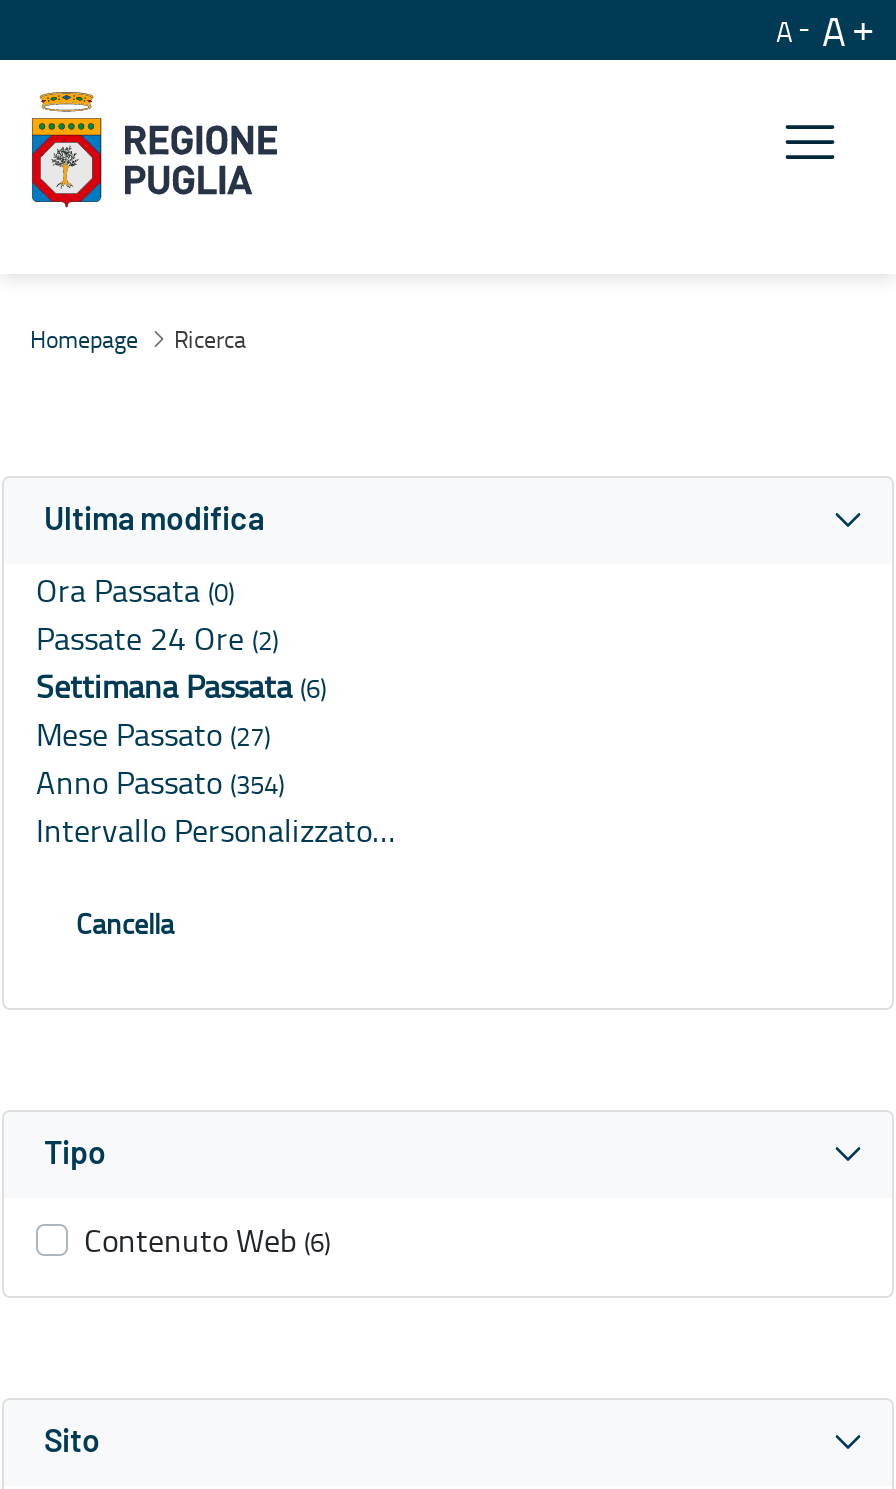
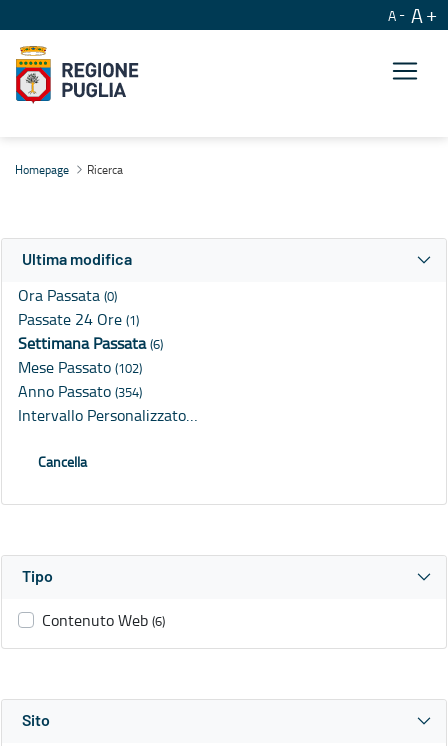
[36,617,278,661] Passate 24 Ore (2) -> [18,308,139,330] Passate 24 Ore (1)
[36,713,270,757] Mese Passato (27) -> [18,356,142,378] Mese Passato (102)

